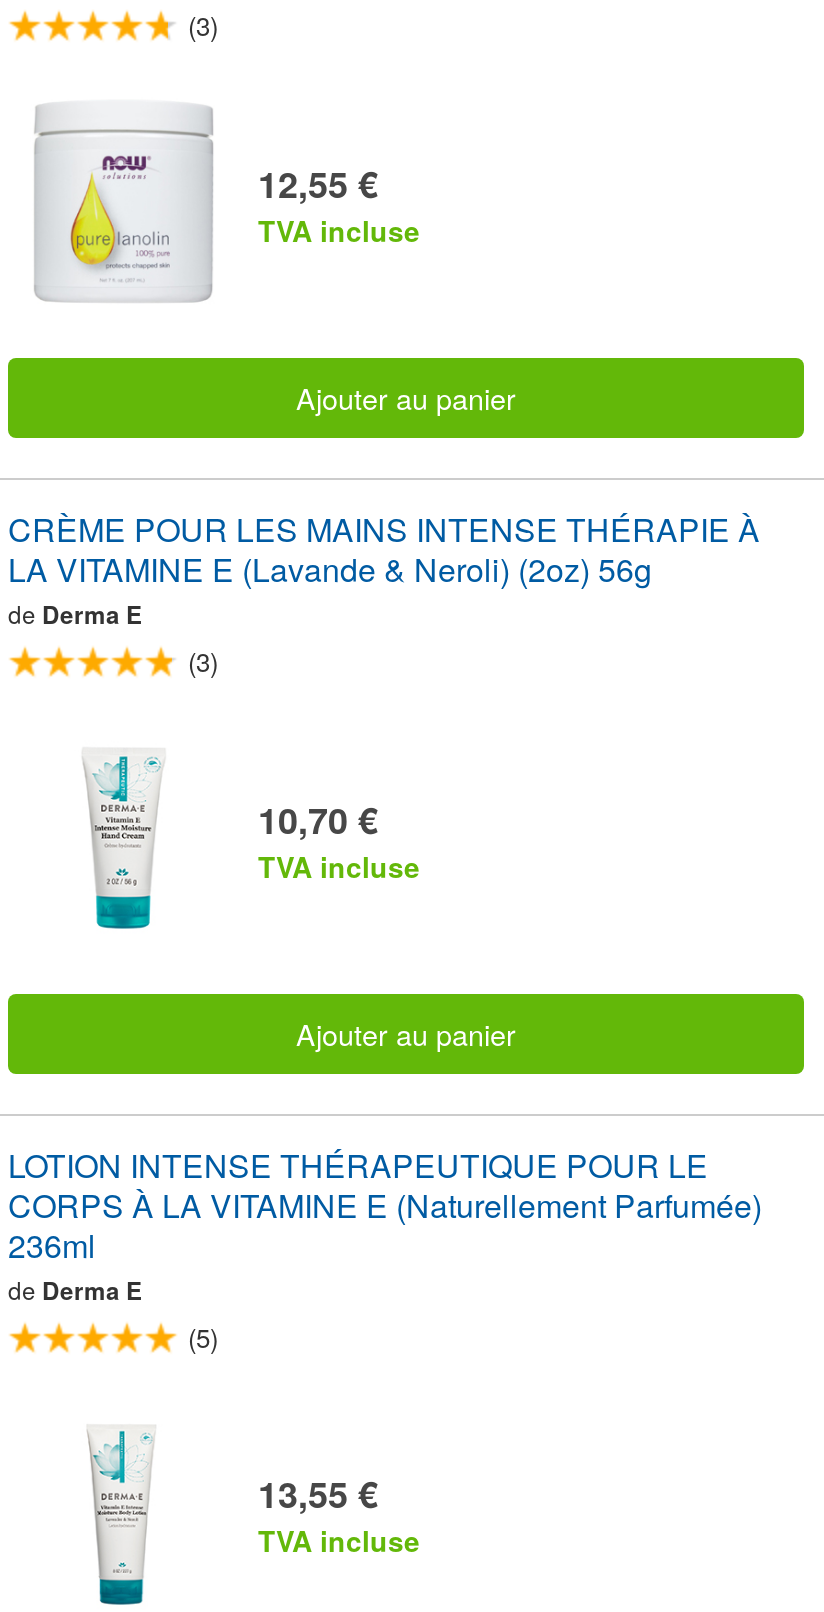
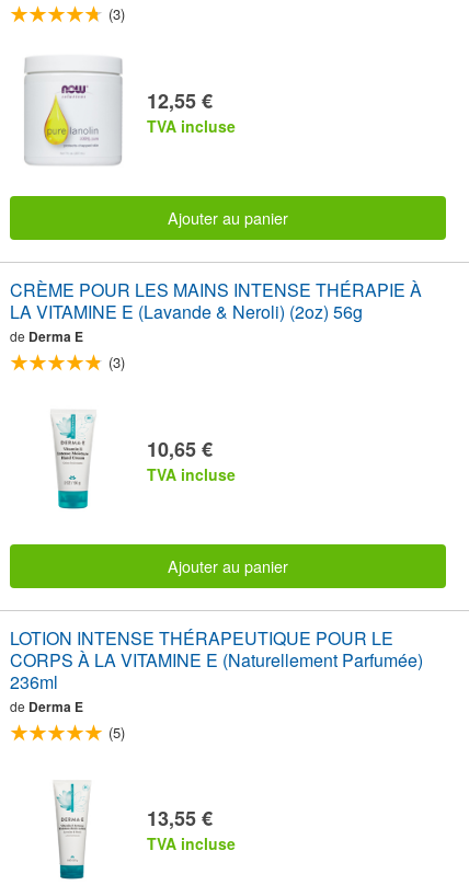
[258,793,378,845] 10,70 € -> [147,434,213,463] 10,65 €

